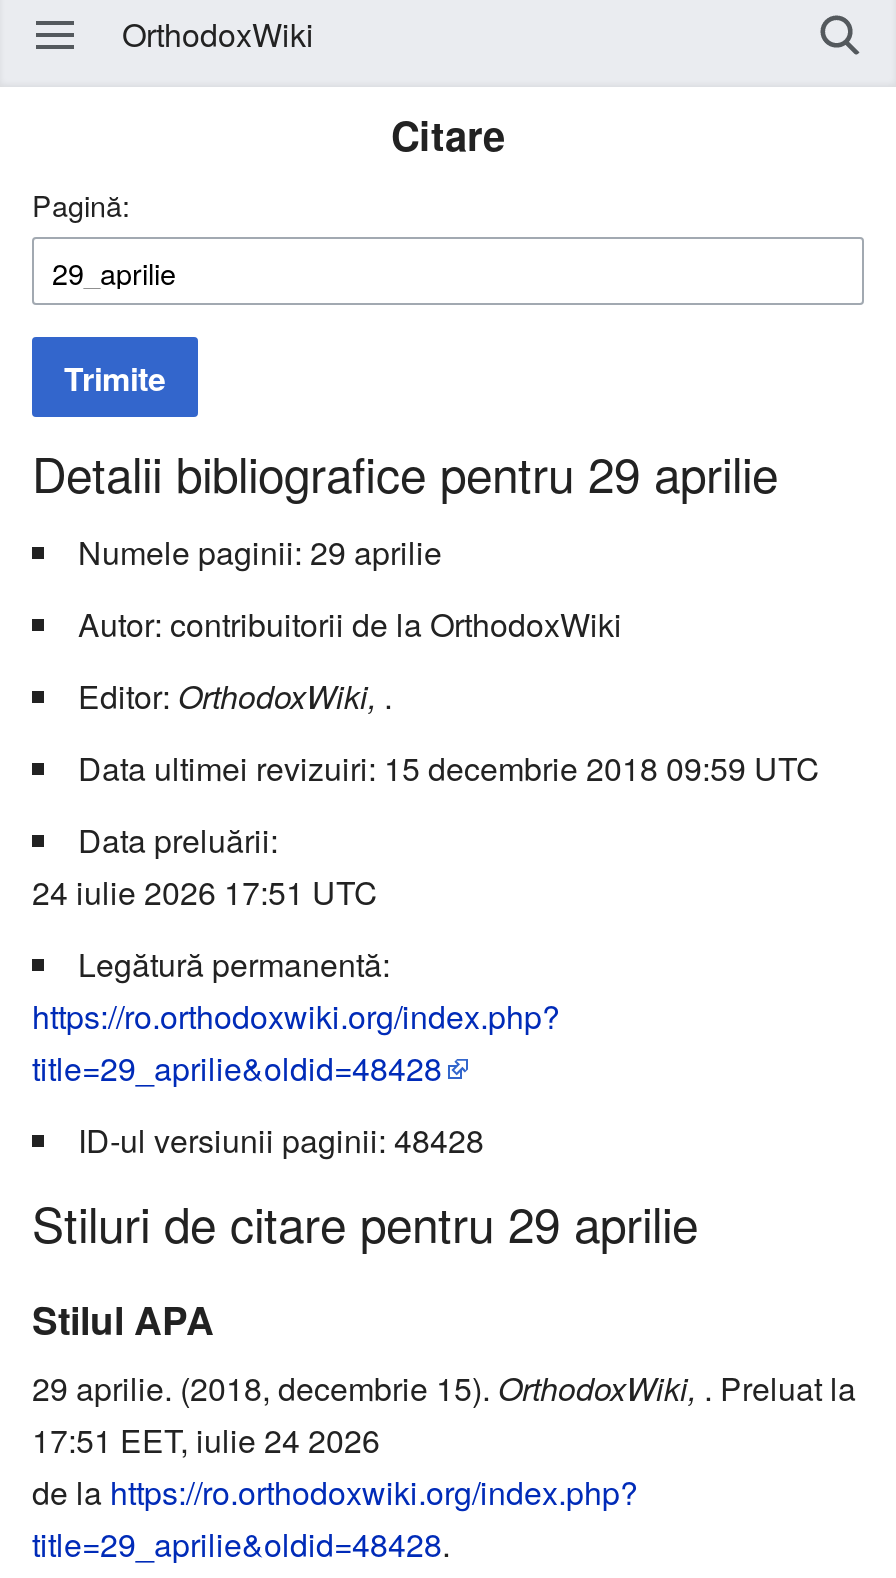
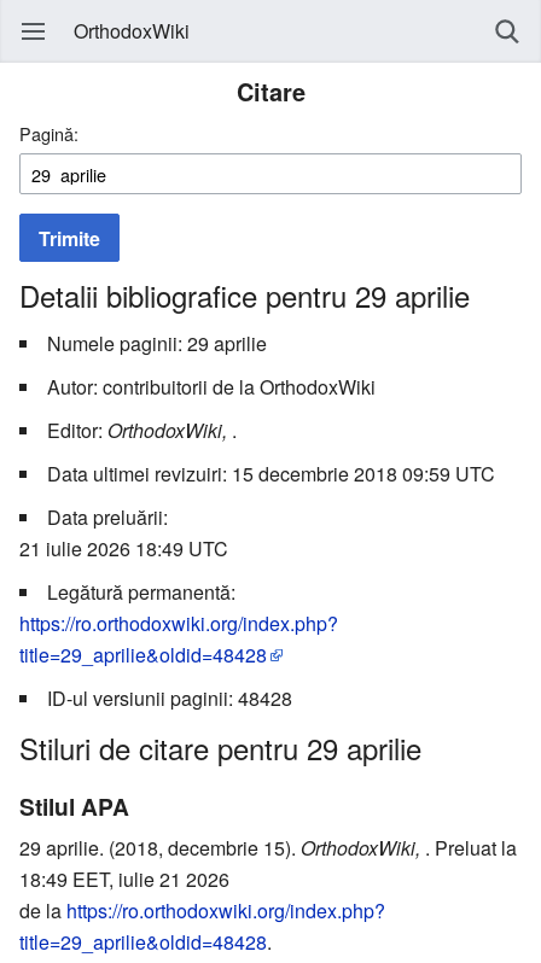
[32,869,378,915] 24 iulie 2026 17:51 UTC -> [19,534,228,562] 21 iulie 2026 18:49 UTC
[32,1417,380,1463] 17:51 EET, iulie 24 2026 -> [19,865,229,893] 18:49 EET, iulie 21 2026

